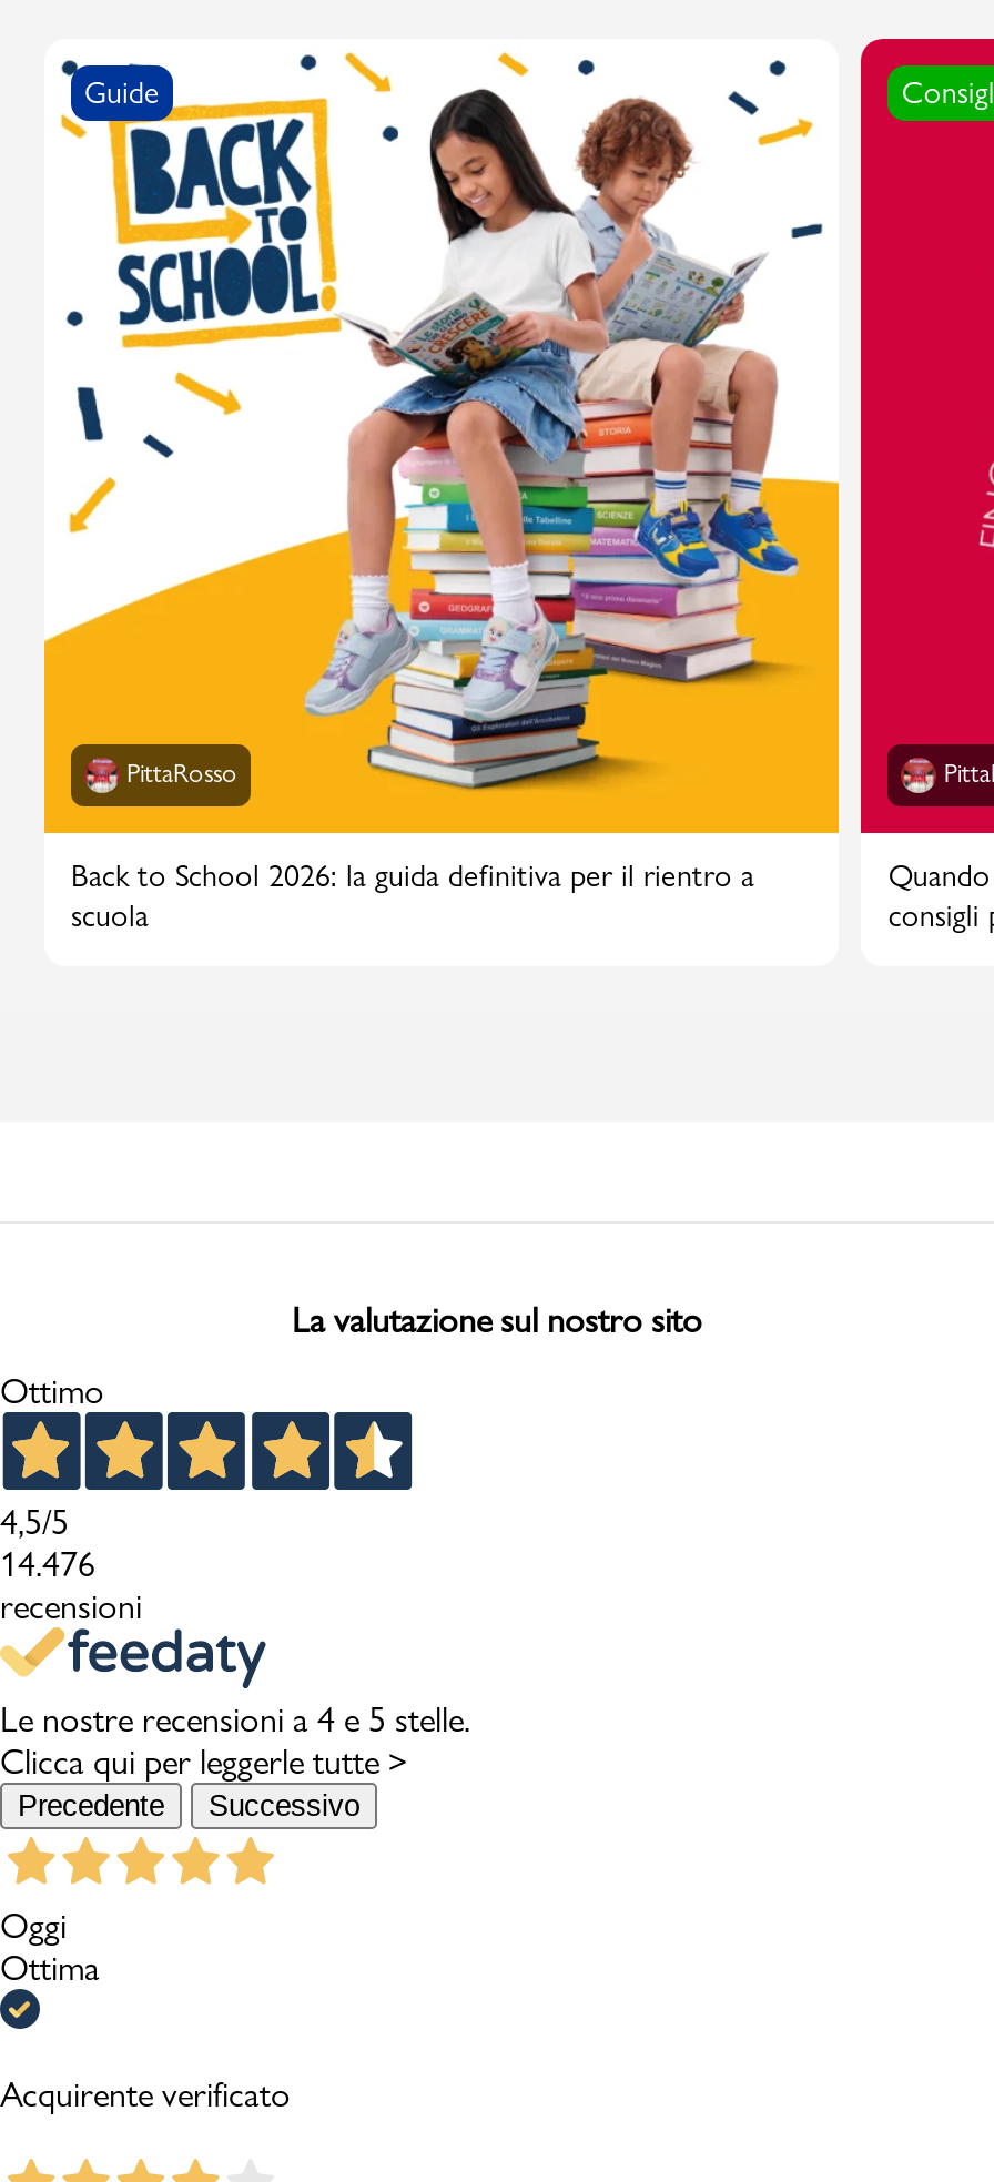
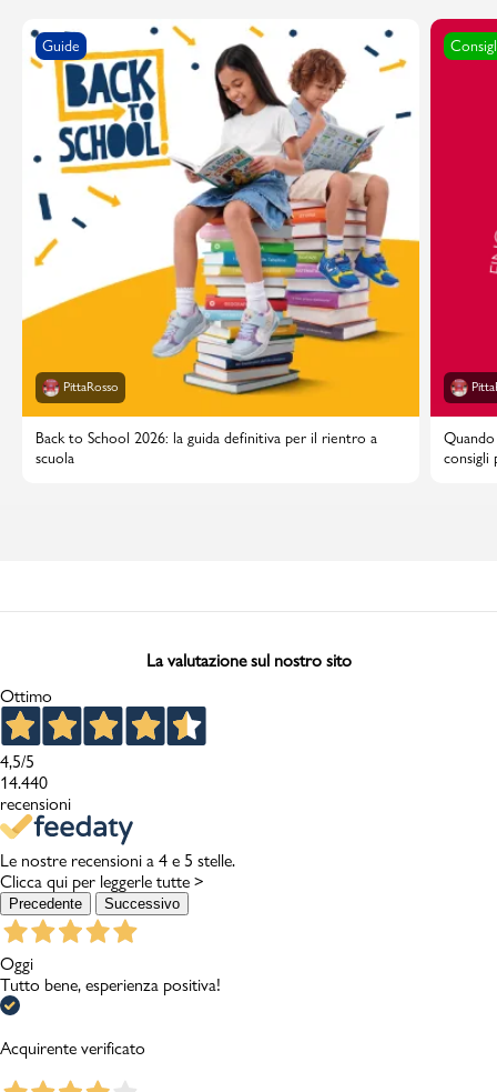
[0,1543,95,1585] 14.476 -> [0,772,48,793] 14.440
[0,1947,100,1989] Ottima -> [0,974,221,995] Tutto bene, esperienza positiva!

